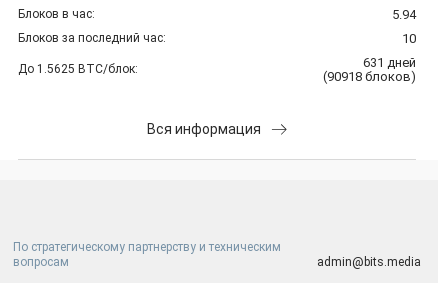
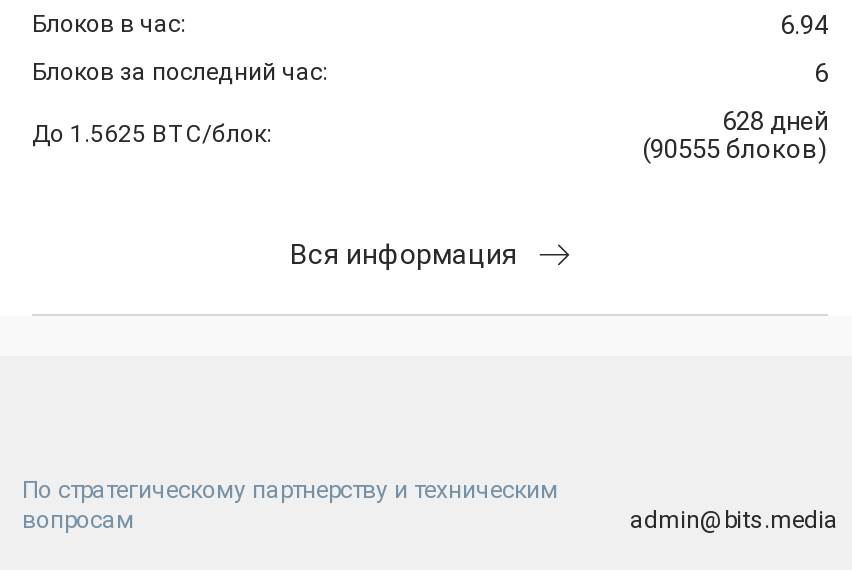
[392,7,416,22] 5.94 -> [780,10,828,40] 6.94
[402,31,416,46] 10 -> [814,58,828,88] 6
[363,55,416,70] 631 дней -> [722,106,828,136] 628 дней
[323,69,416,84] (90918 блоков) -> [642,134,828,164] (90555 блоков)

